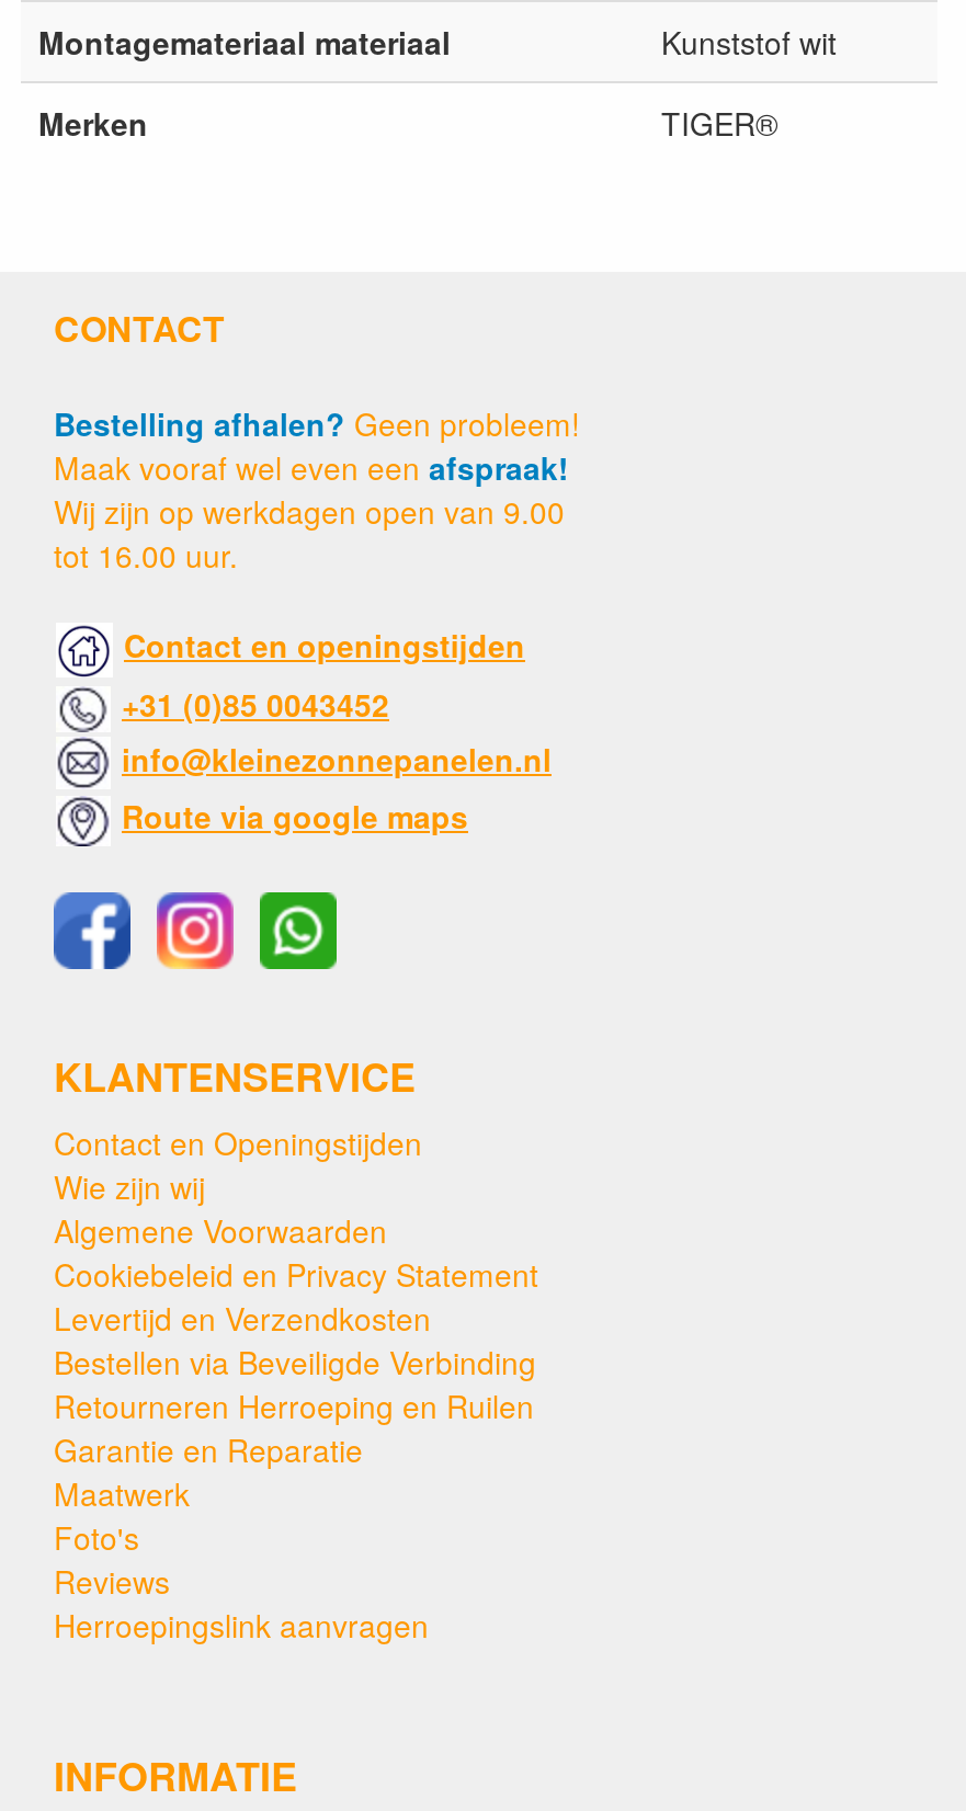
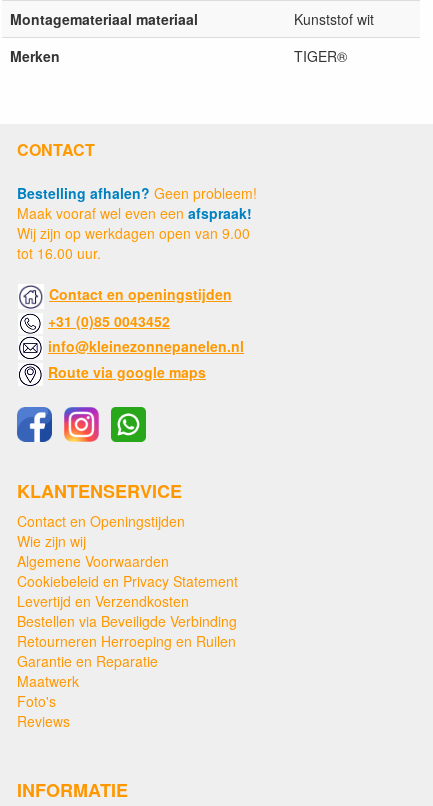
[54,1602,429,1646] Herroepingslink aanvragen -> none

